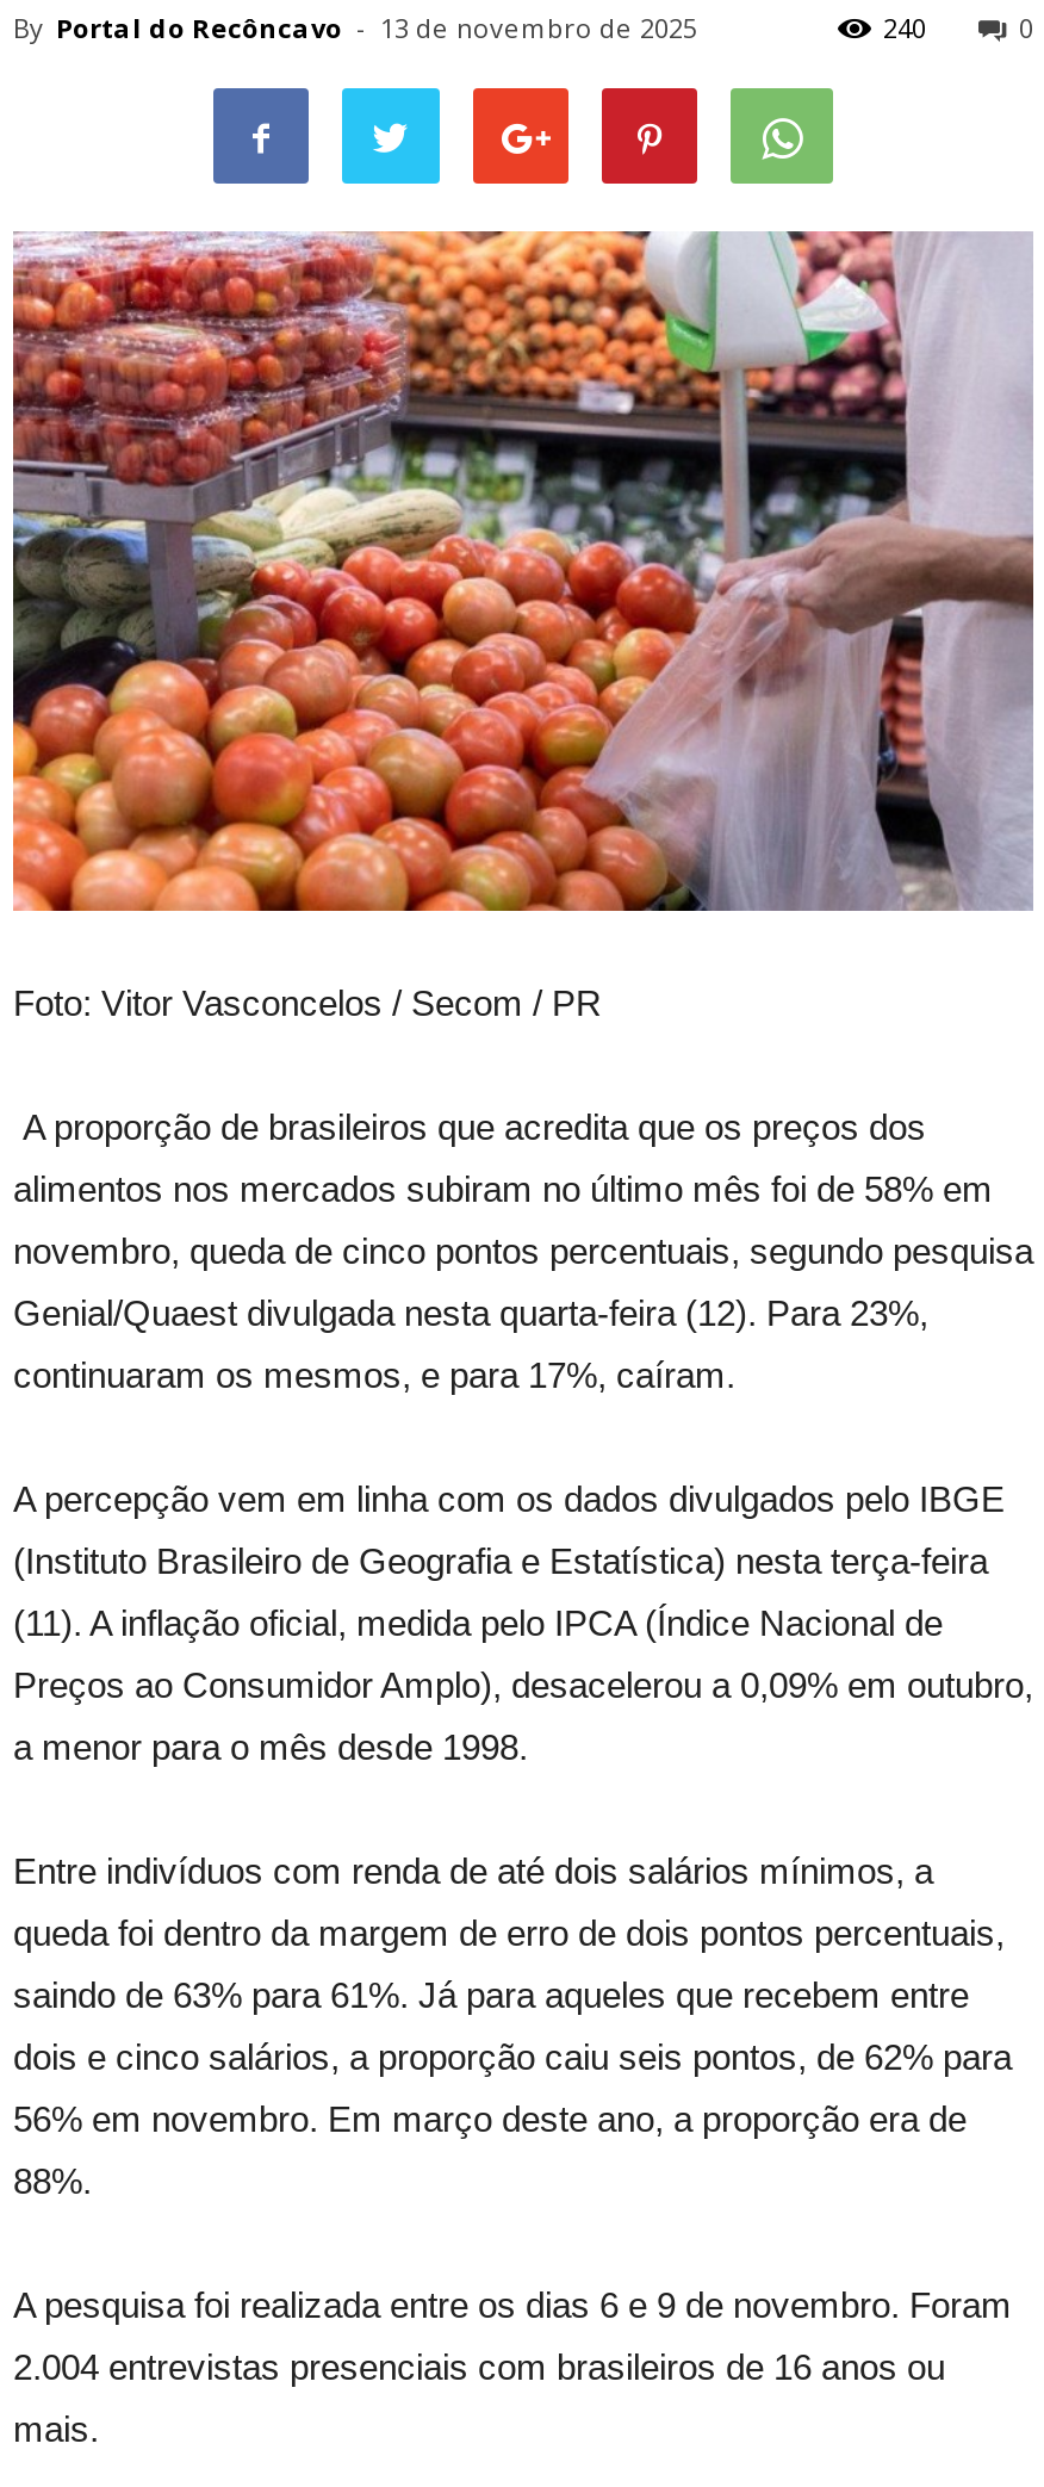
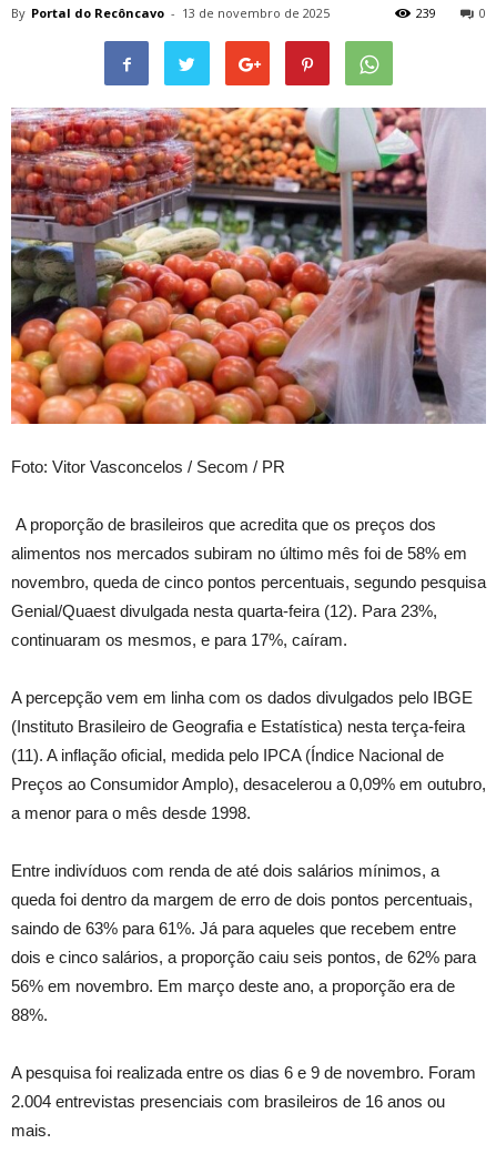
[883,10,926,45] 240 -> [416,4,436,21] 239

